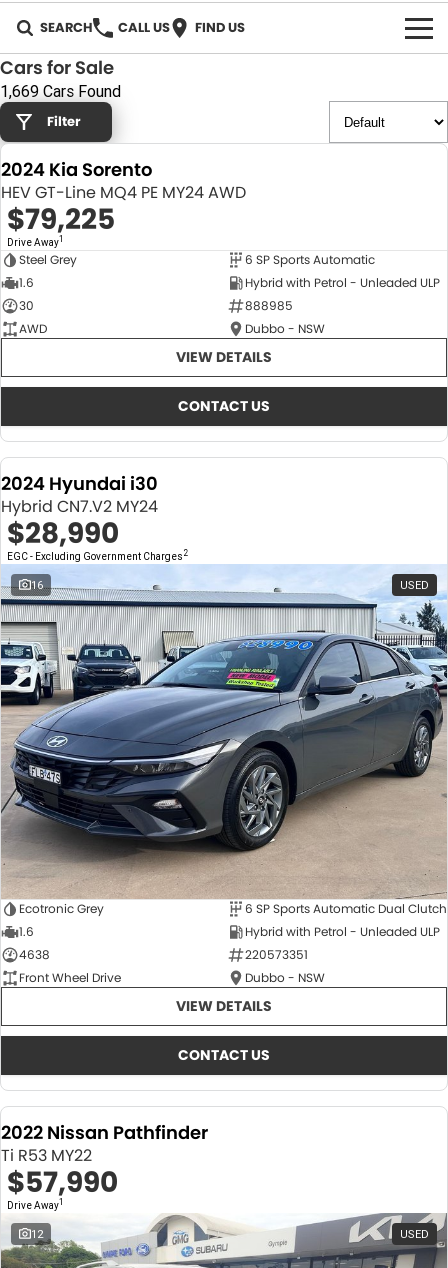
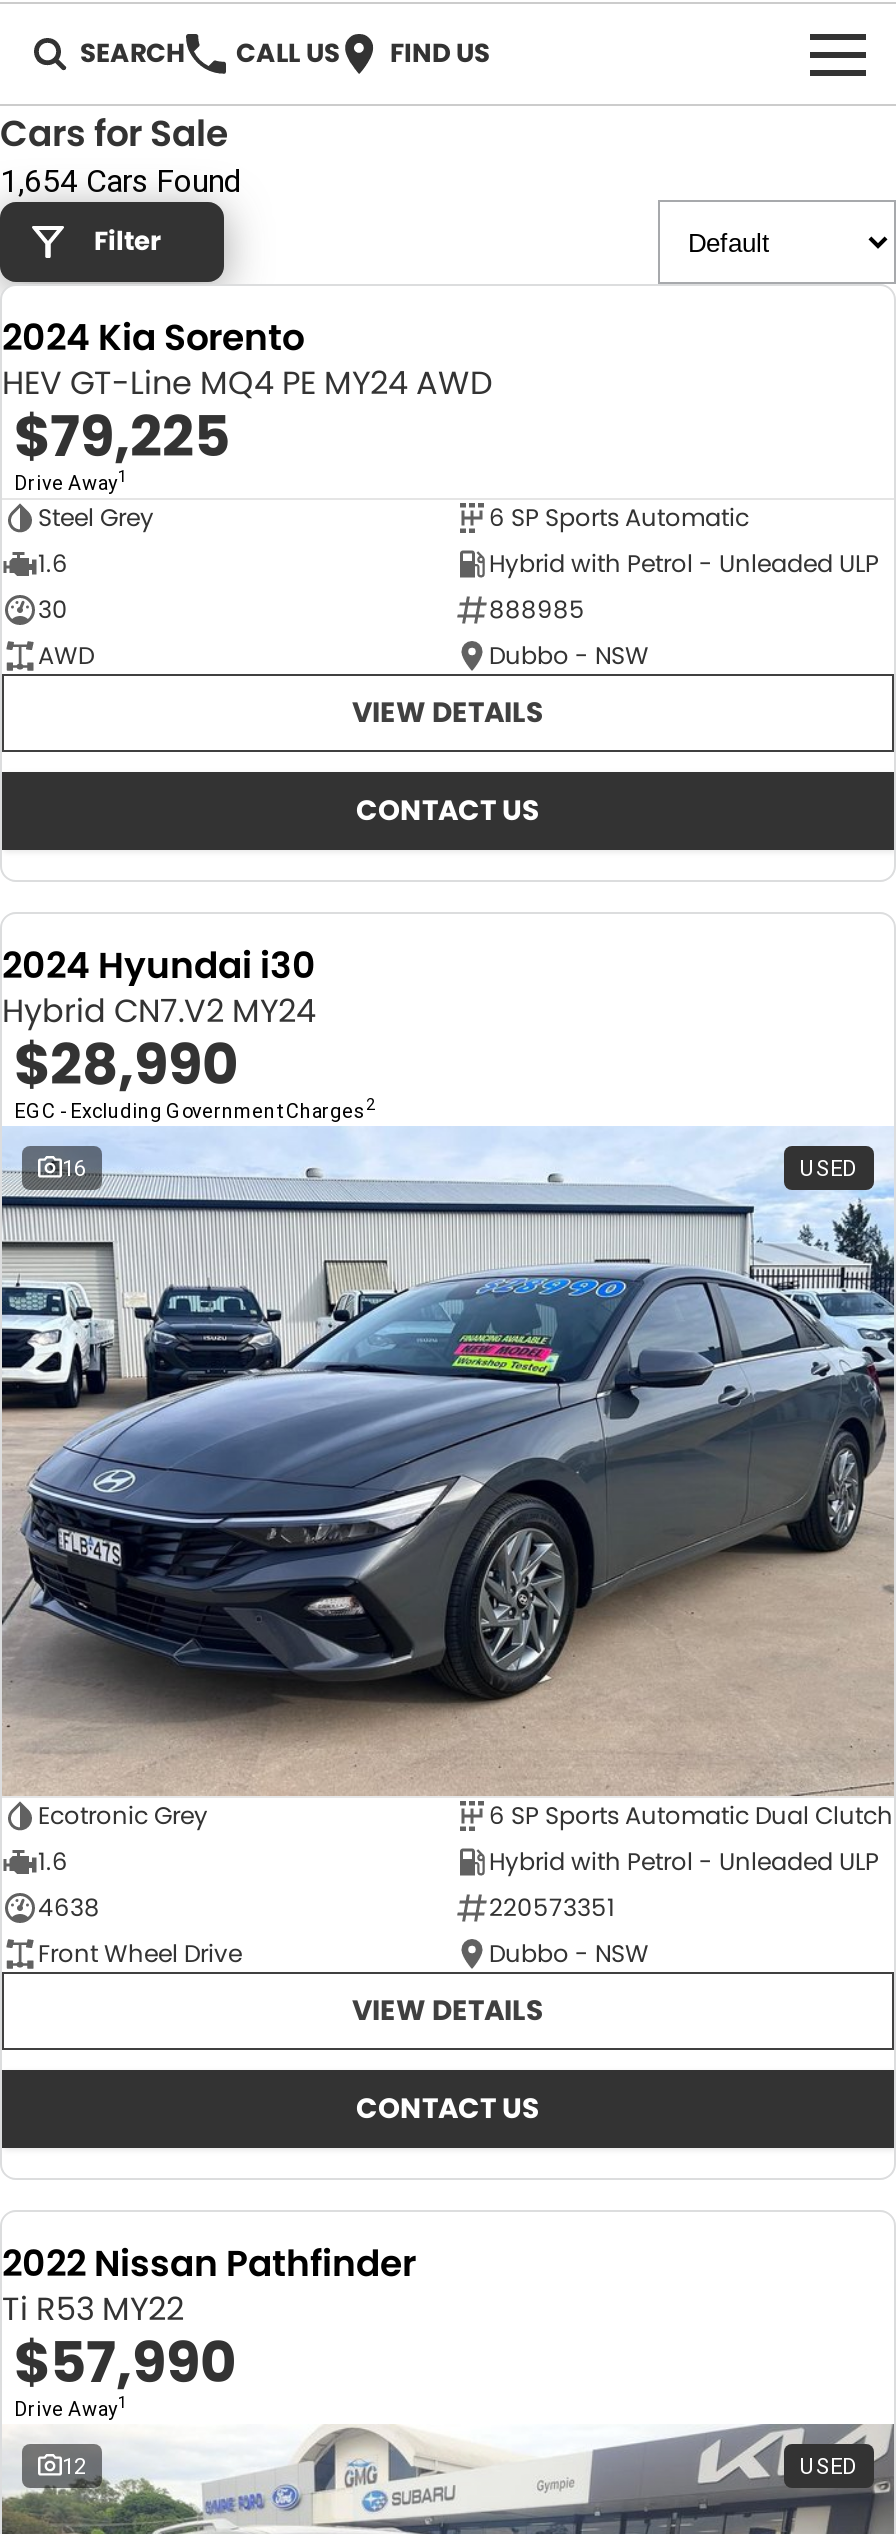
[0,81,121,101] 1,669 Cars Found -> [0,160,242,200] 1,654 Cars Found

